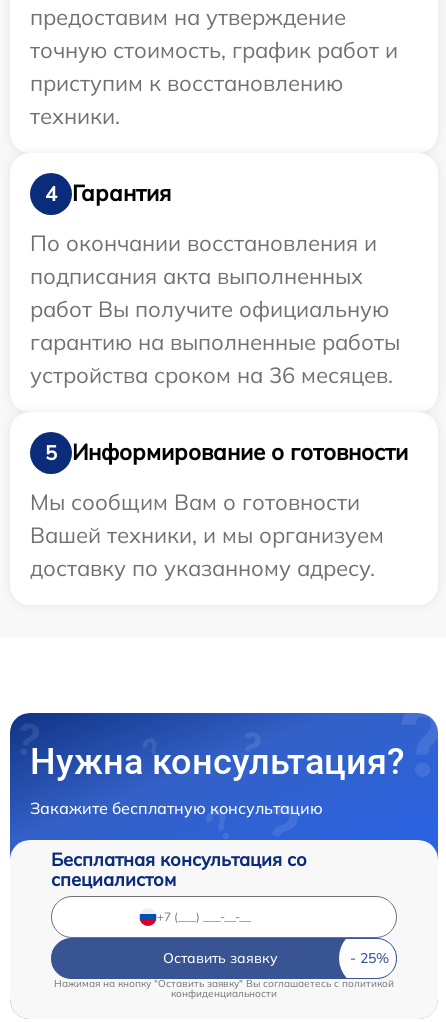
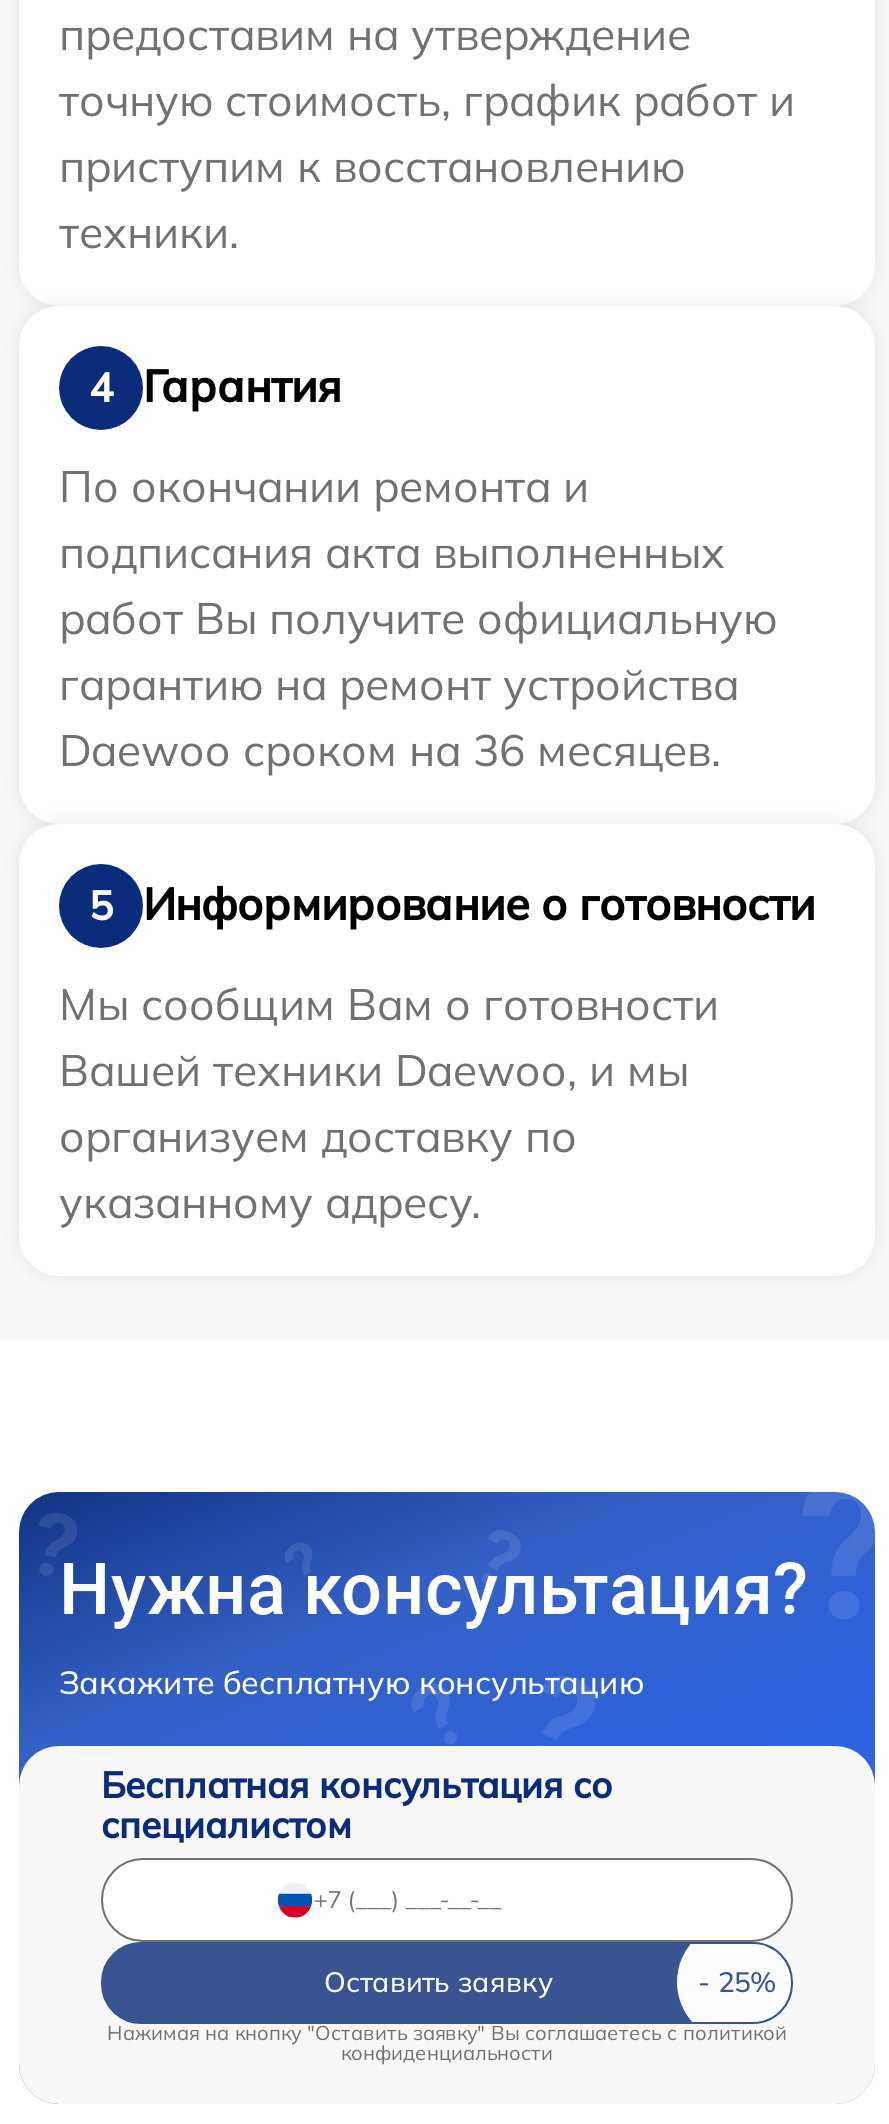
[30,229,377,257] По окончании восстановления и -> [59,458,589,514] По окончании ремонта и
[30,328,400,356] гарантию на выполненные работы -> [59,656,739,712] гарантию на ремонт устройства
[30,361,393,389] устройства сроком на 36 месяцев. -> [59,722,721,778] Daewoo сроком на 36 месяцев.
[30,521,384,582] Вашей техники, и мы организуем | доставку по указанному адресу. -> [59,1042,689,1230] Вашей техники Daewoo, и мы | организуем доставку по | указанному адресу.

